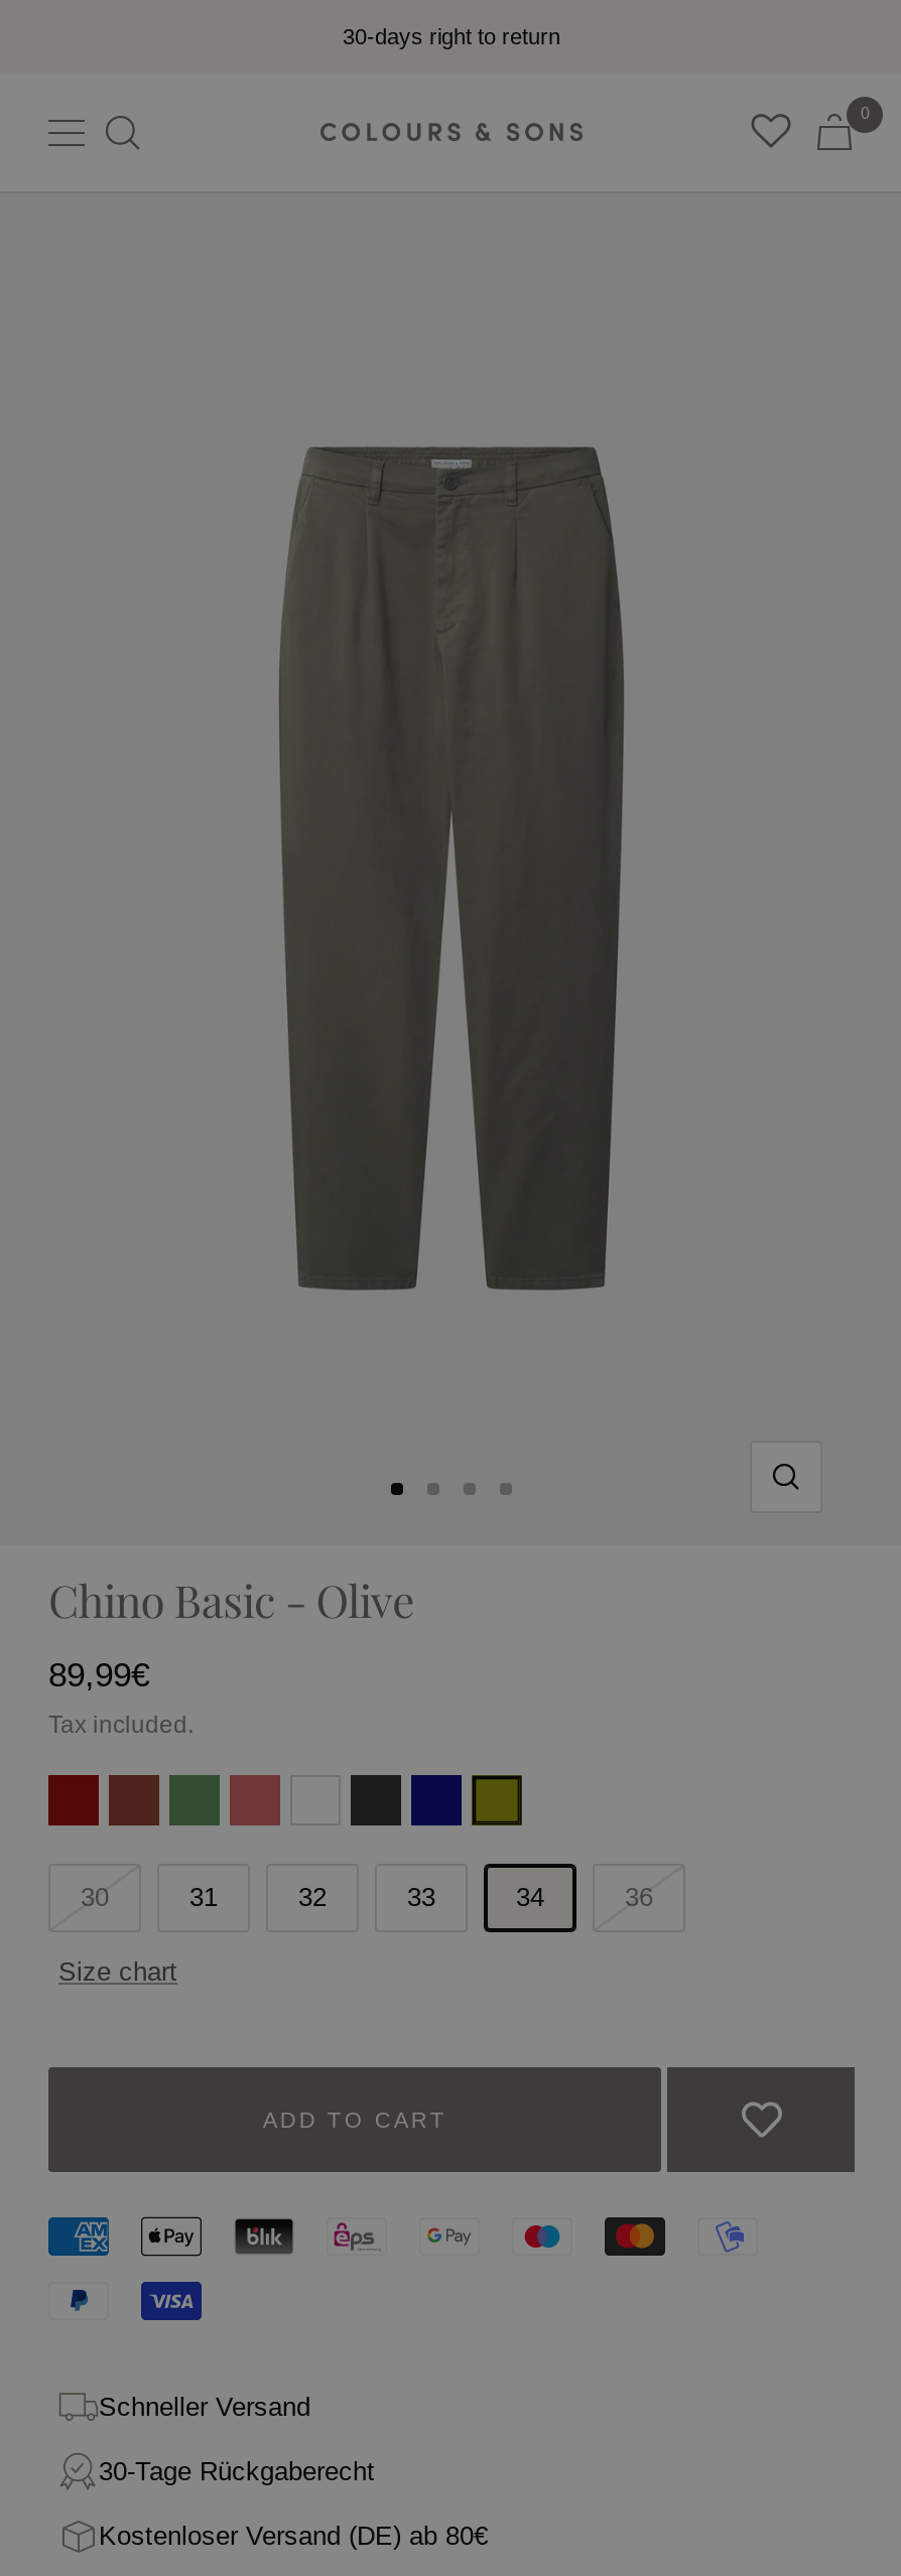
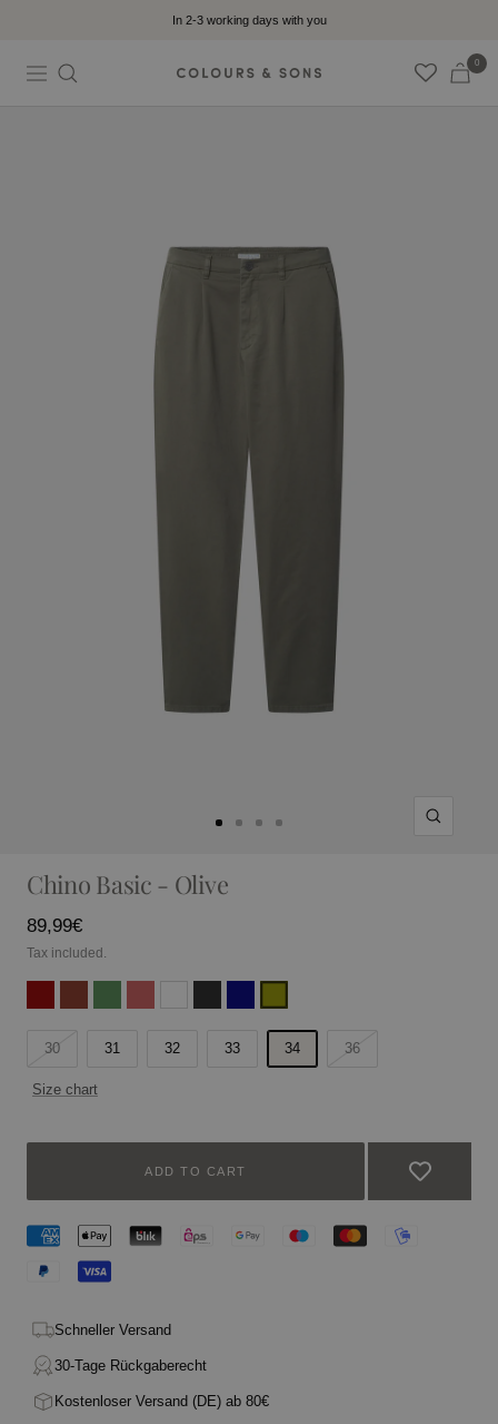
[343,24,560,48] 30-days right to return -> [172,13,326,27] In 2-3 working days with you

